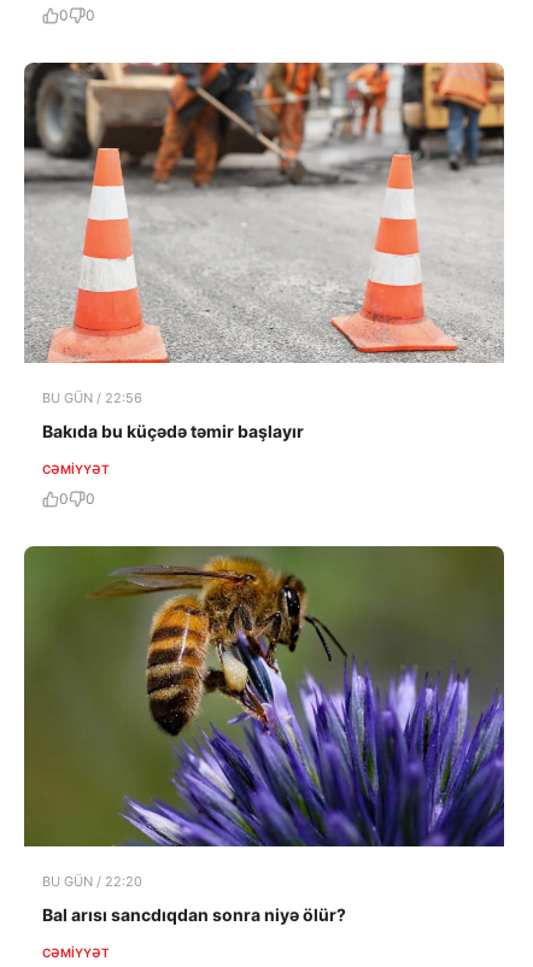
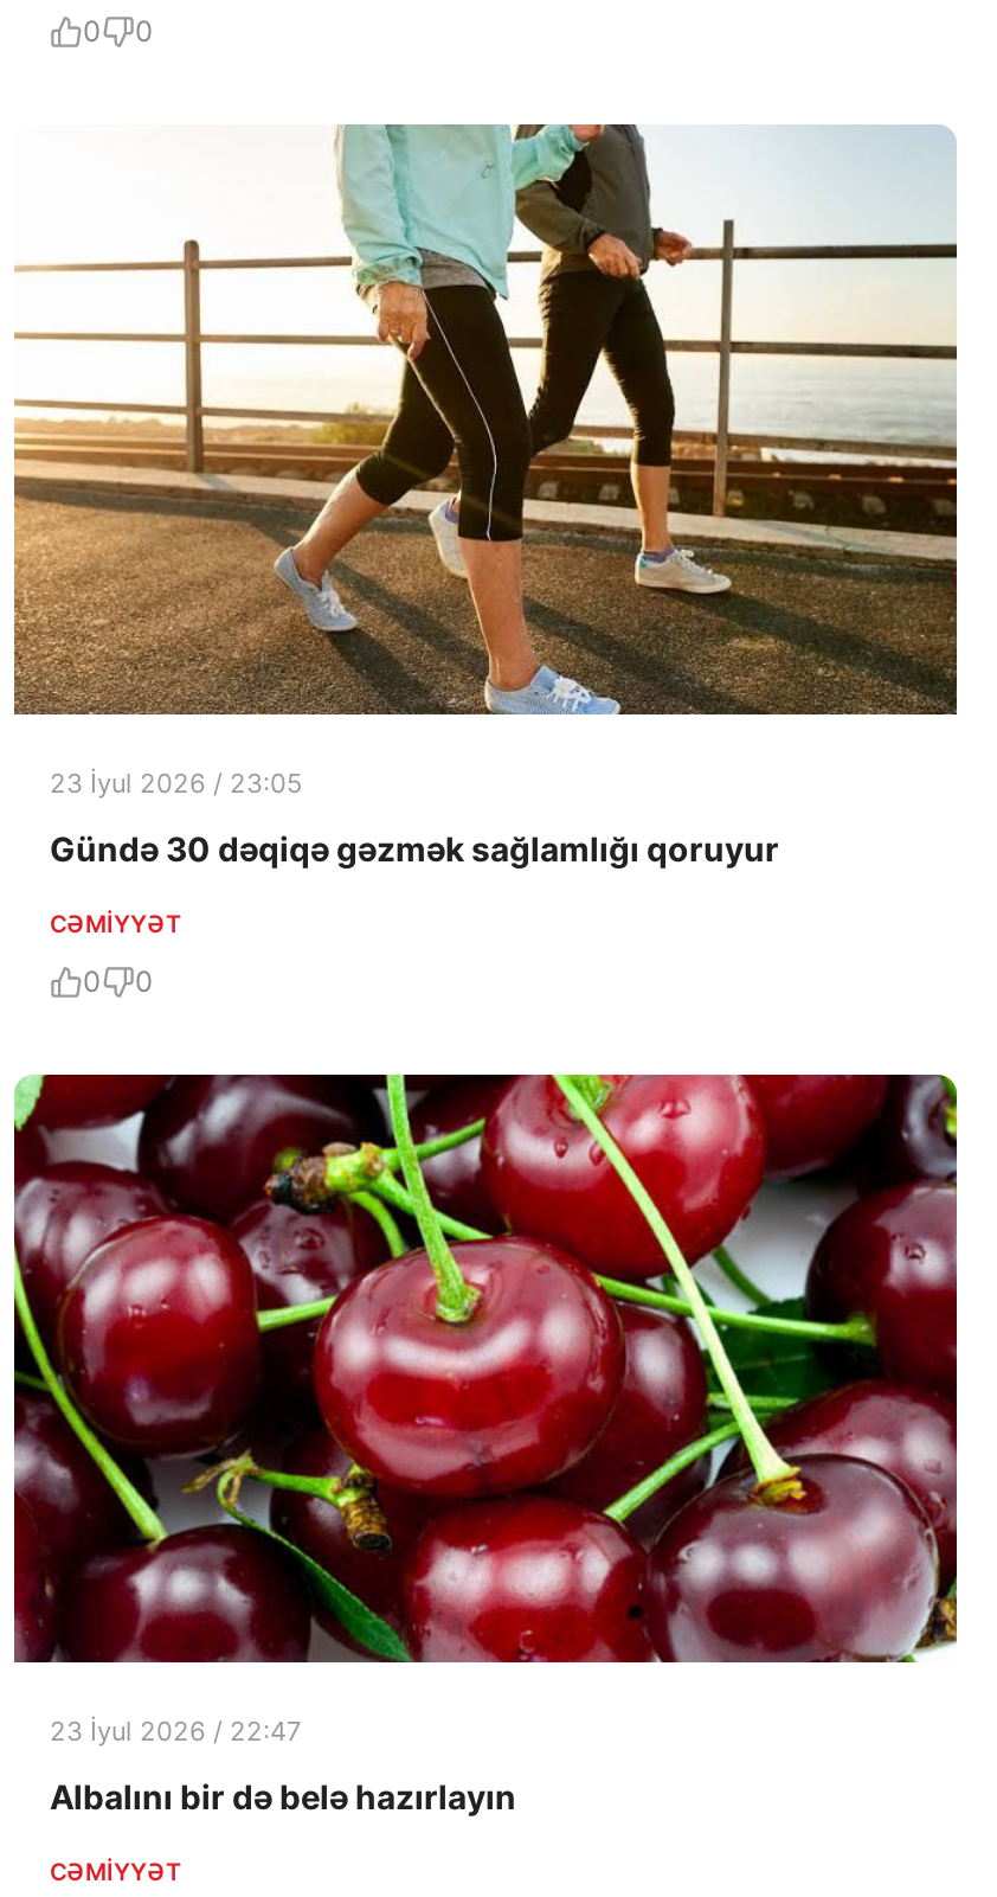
[23,61,505,406] [image] | BU GÜN / 22:56 -> [14,123,959,799] [image] | 23 İyul 2026 / 23:05
[42,421,304,441] Bakıda bu küçədə təmir başlayır -> [50,827,779,868] Gündə 30 dəqiqə gəzmək sağlamlığı qoruyur
[23,545,505,890] [image] | BU GÜN / 22:20 -> [12,1074,959,1749] [image] | 23 İyul 2026 / 22:47
[42,904,346,925] Bal arısı sancdıqdan sonra niyə ölür? -> [50,1777,516,1817] Albalını bir də belə hazırlayın

